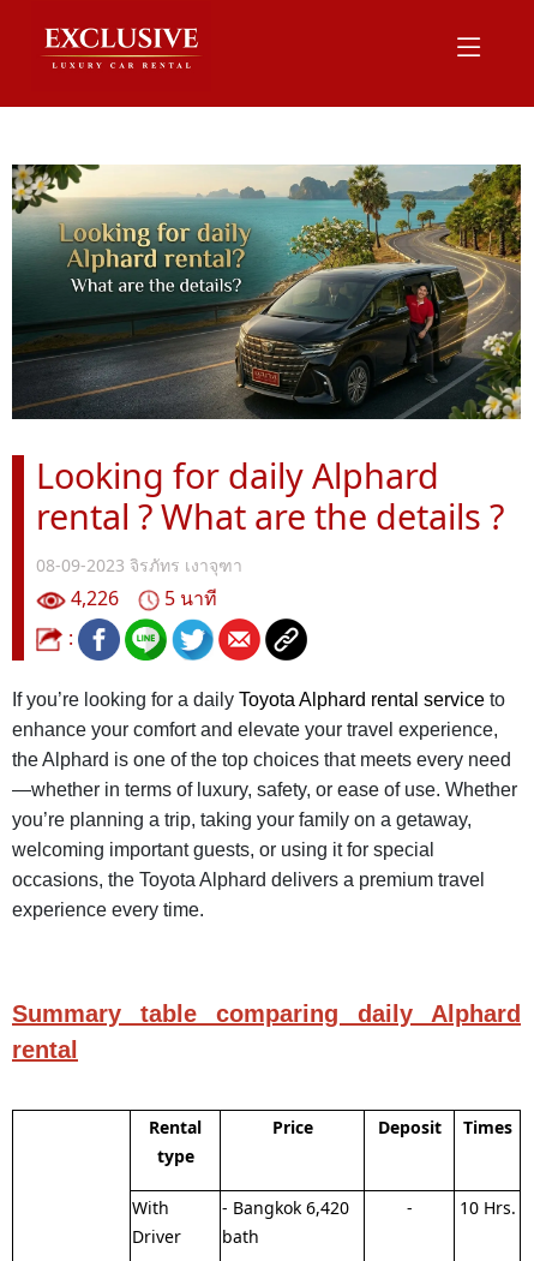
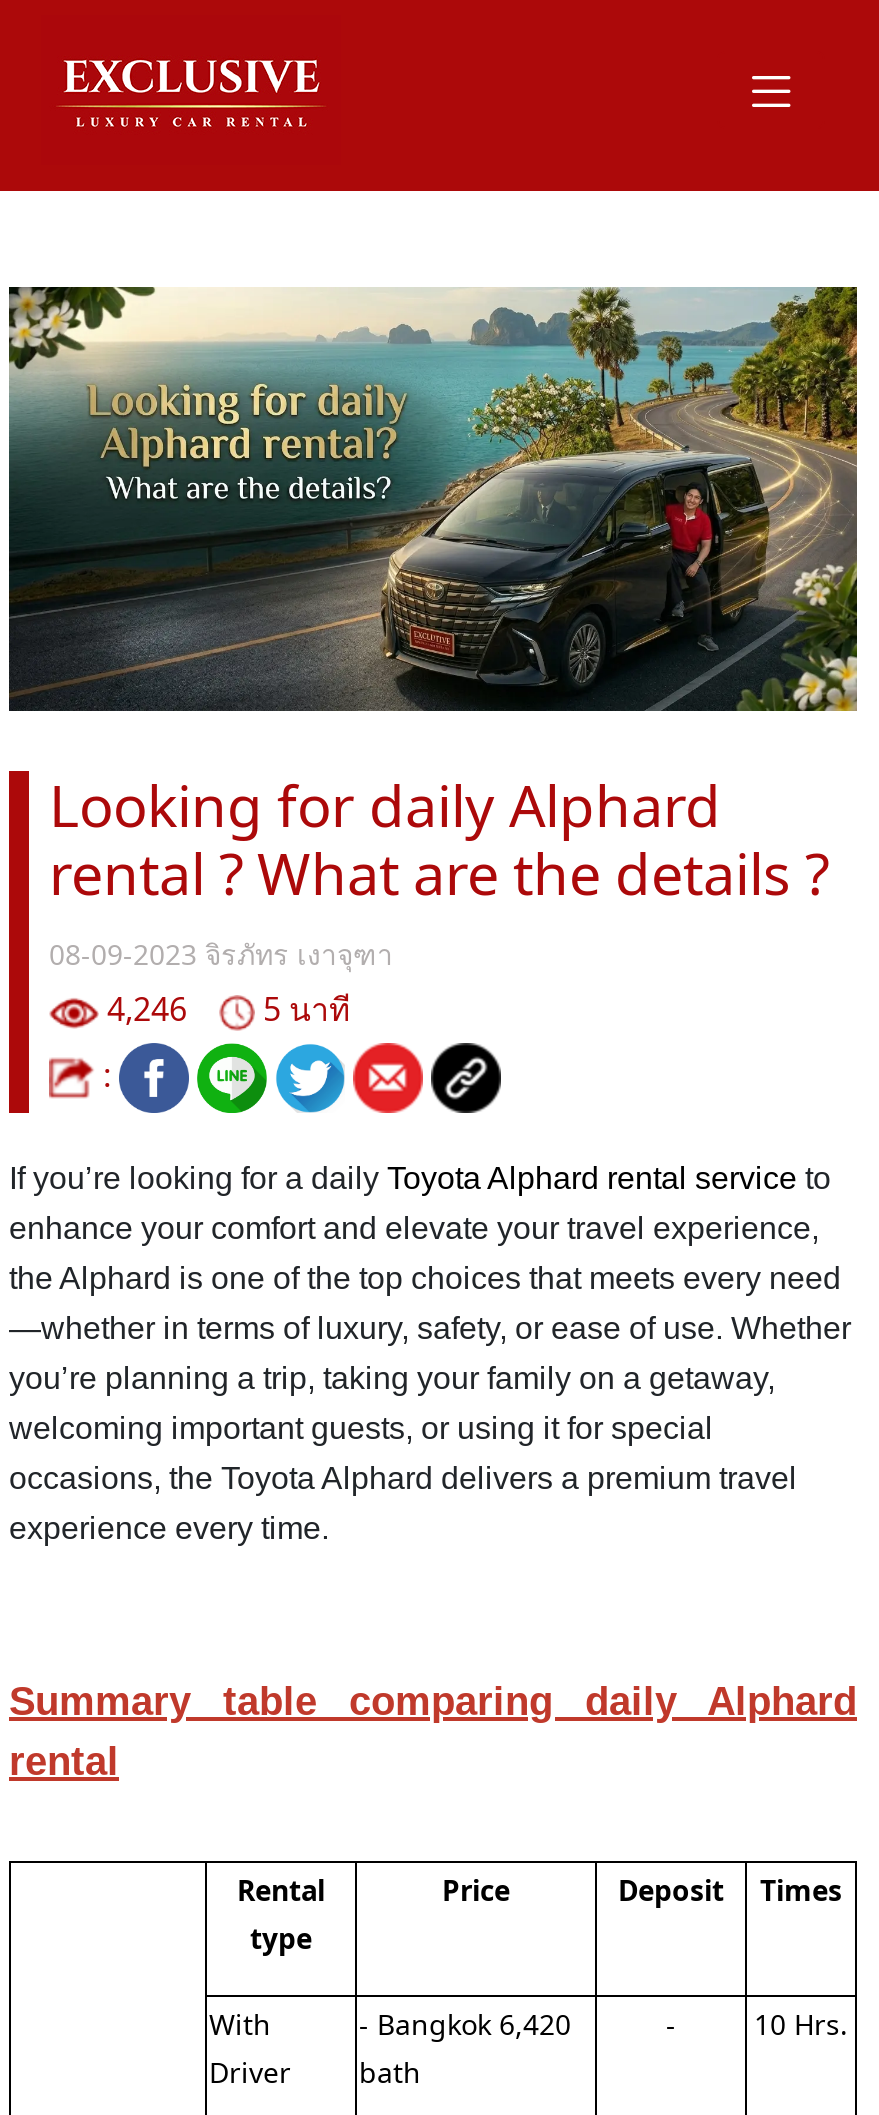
[66,585,217,611] 4,226 5 นาที -> [99,987,351,1031] 4,246 5 นาที

